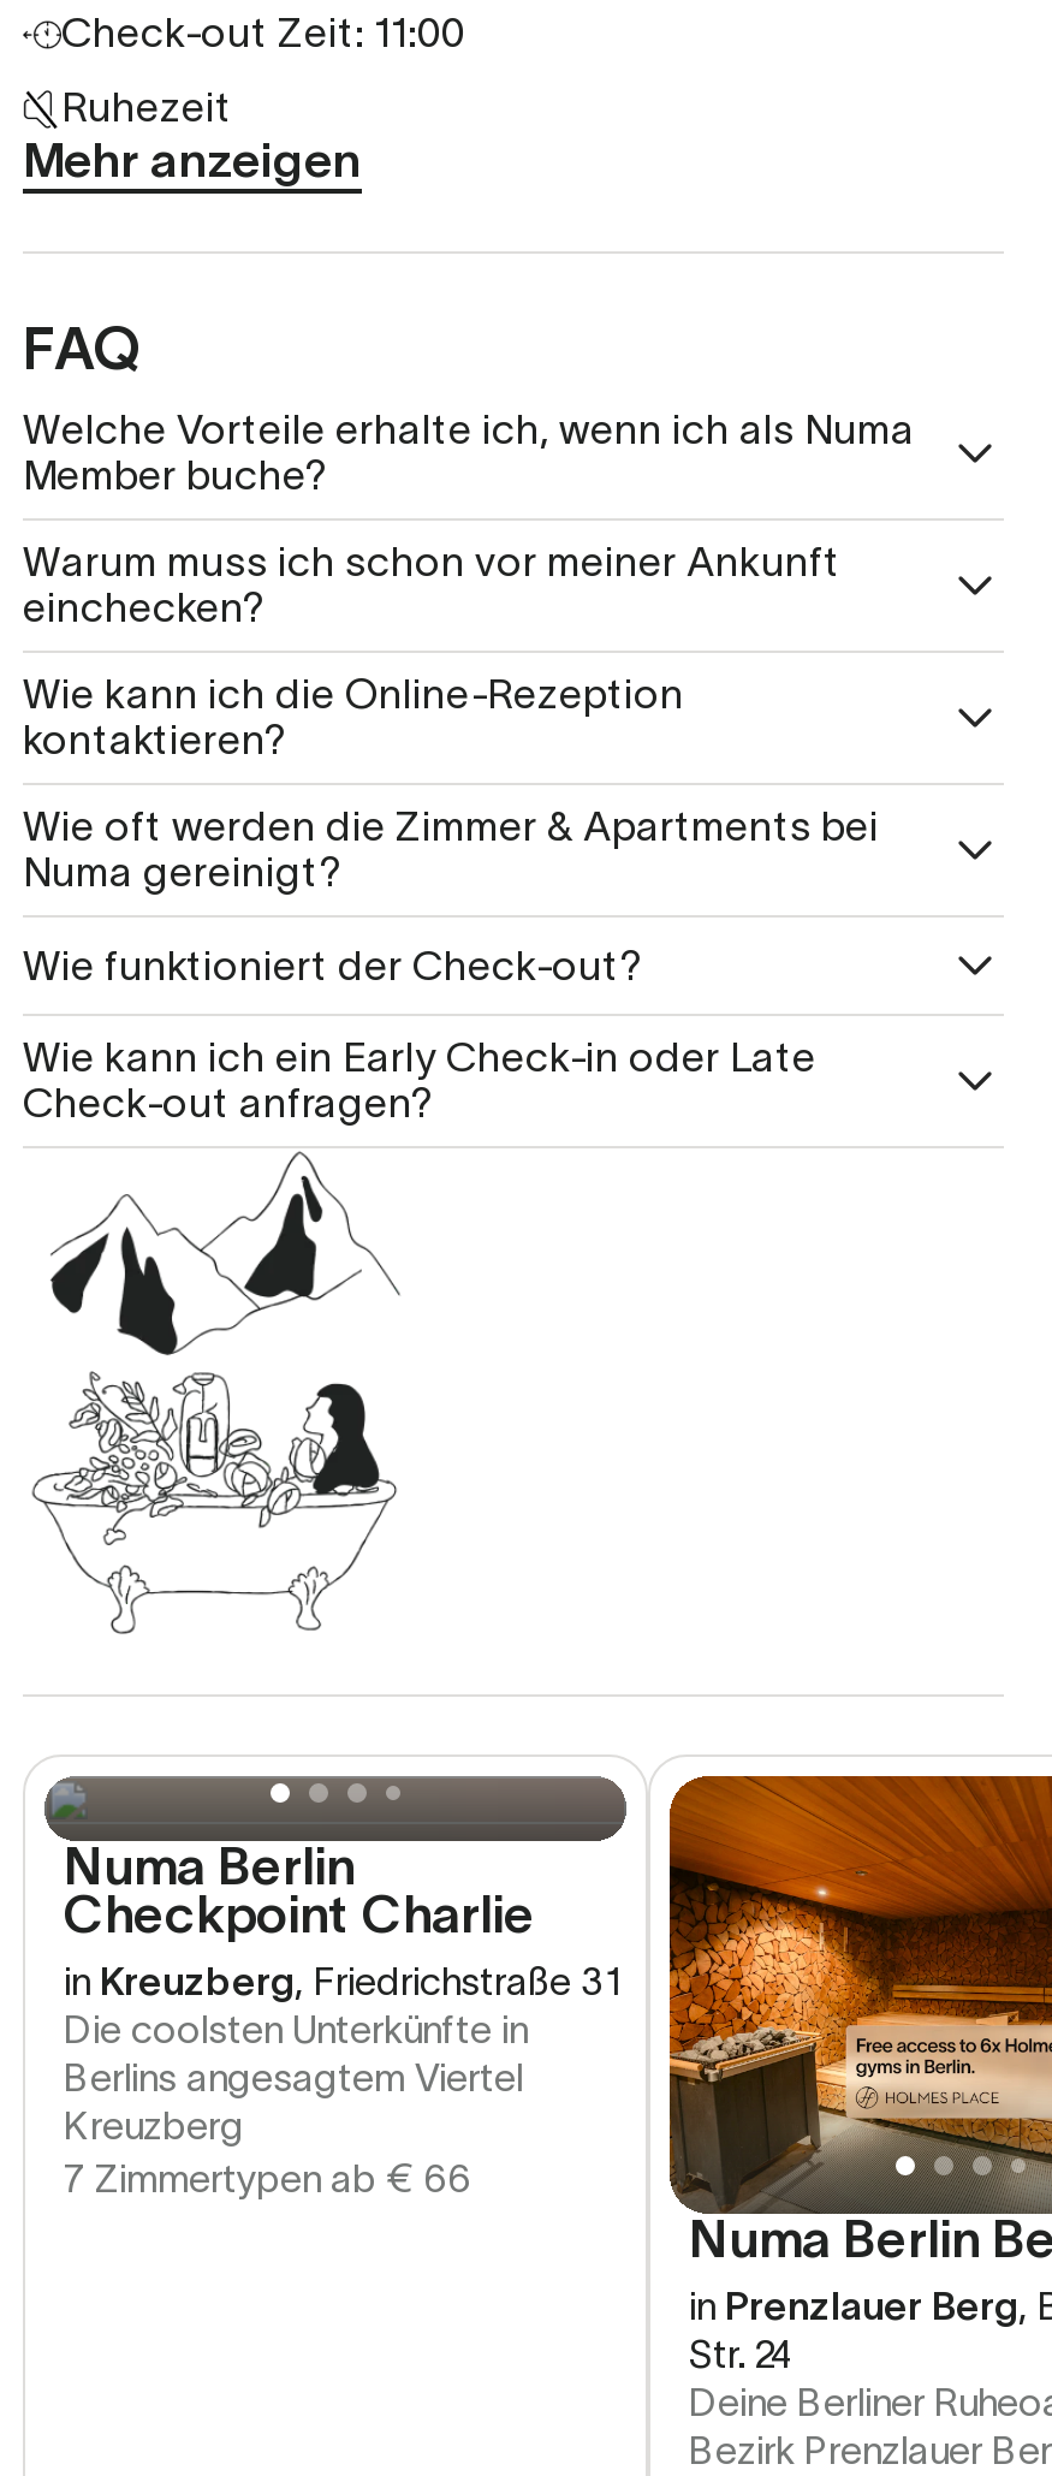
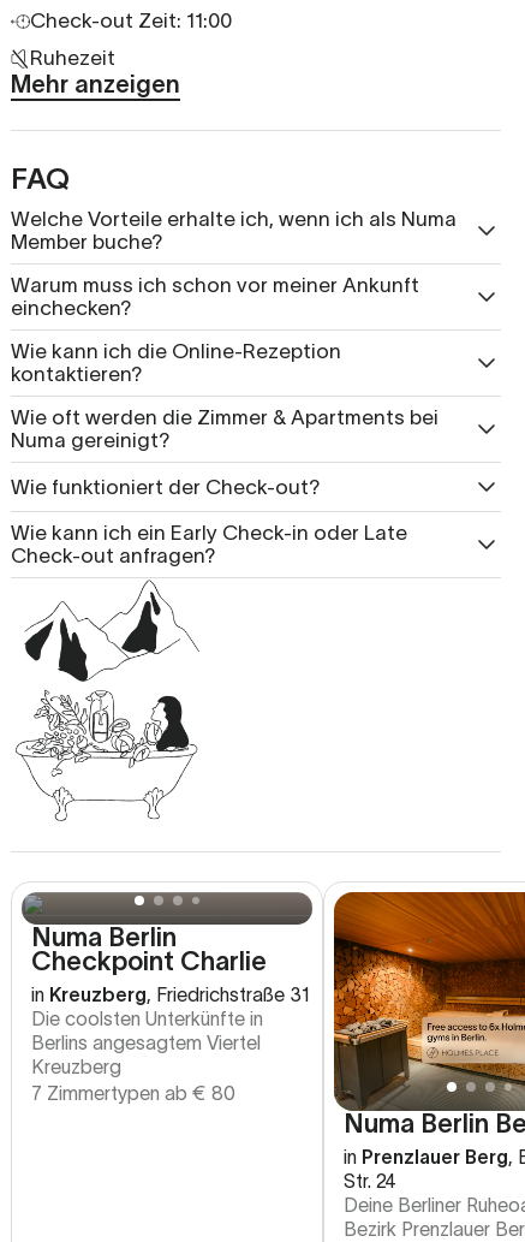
[64,2156,472,2199] 7 Zimmertypen ab € 66 -> [31,1082,235,1104] 7 Zimmertypen ab € 80

